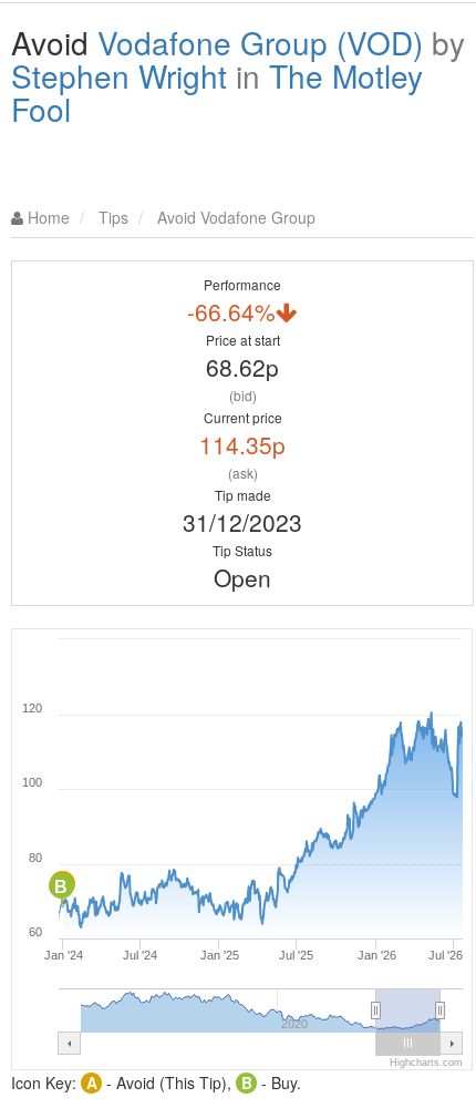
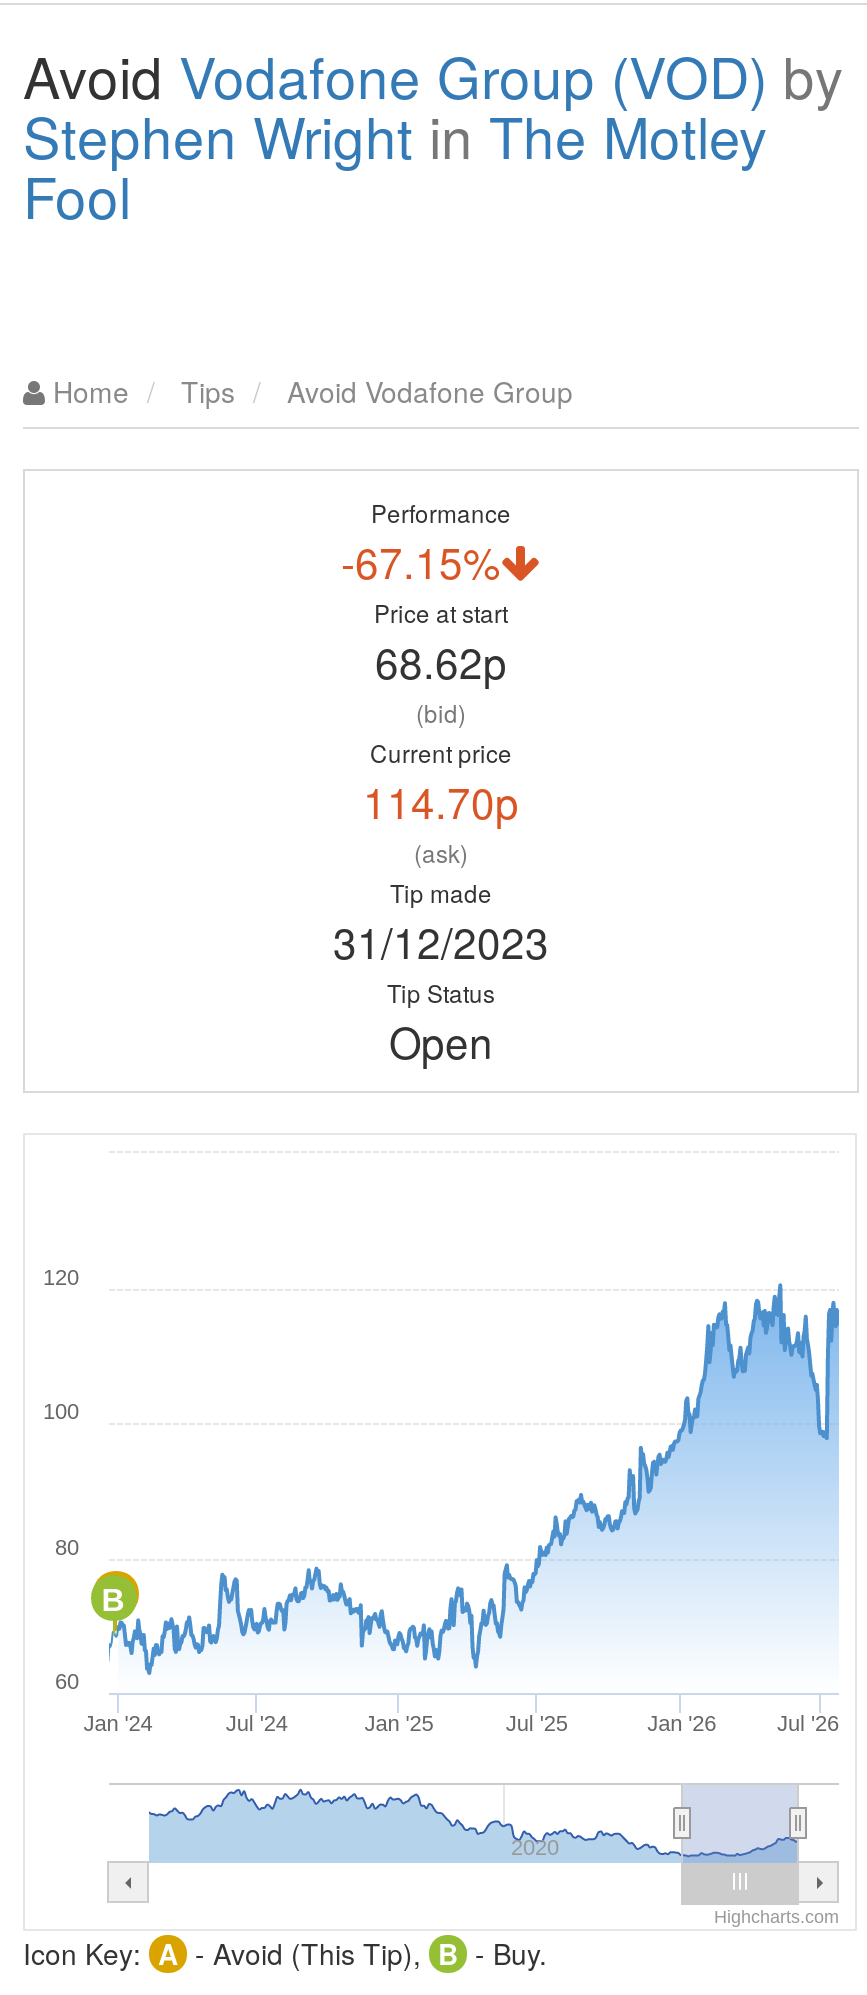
[187,295,276,328] -66.64% -> [341,531,501,591] -67.15%
[199,428,286,461] 114.35p -> [363,771,519,831] 114.70p

